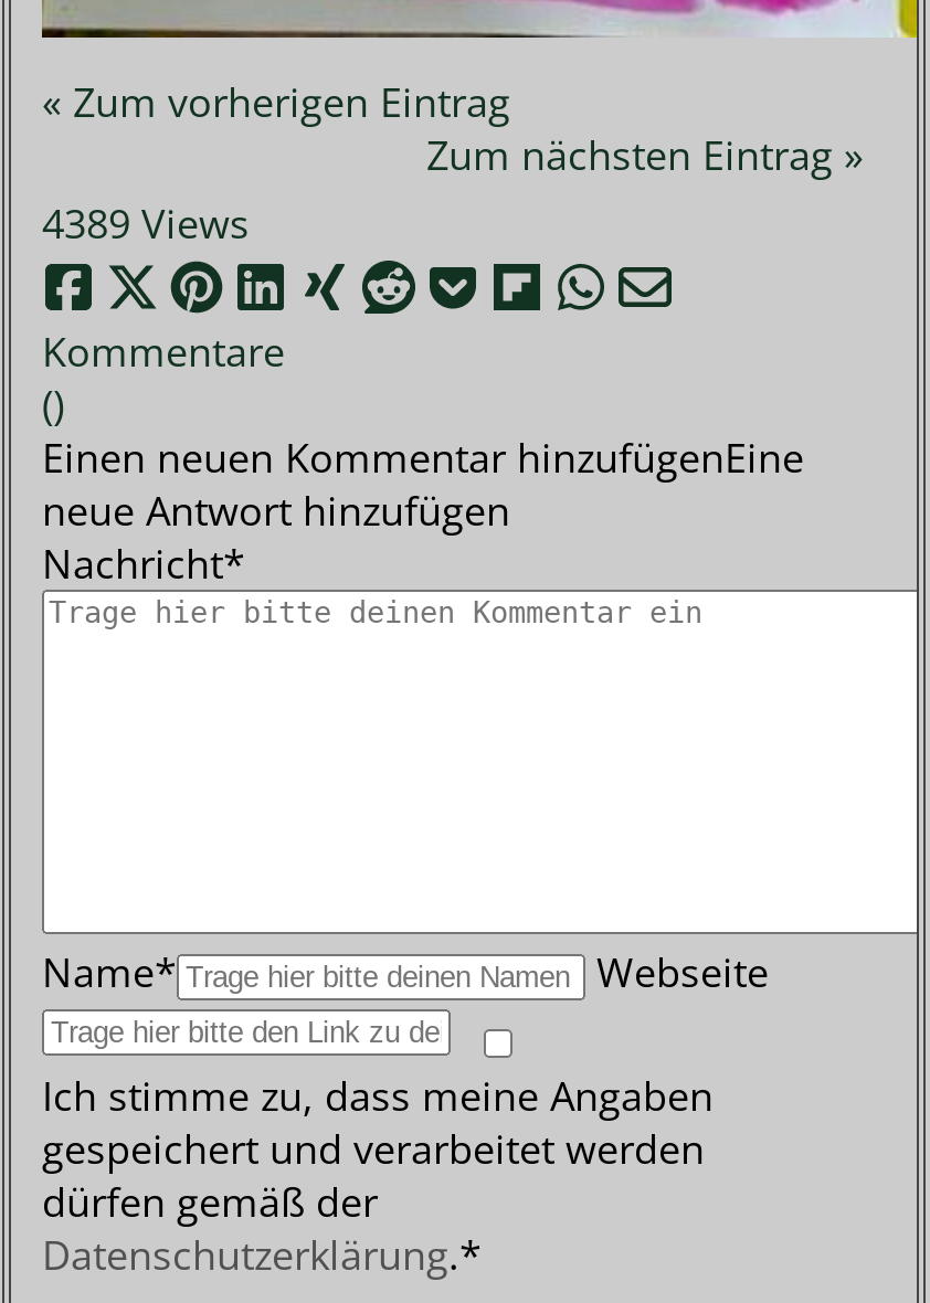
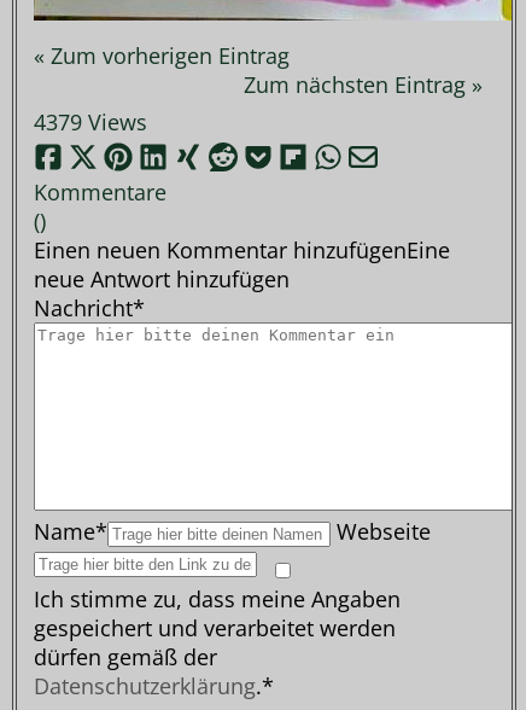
[42,195,250,248] 4389 Views -> [34,107,147,136] 4379 Views

